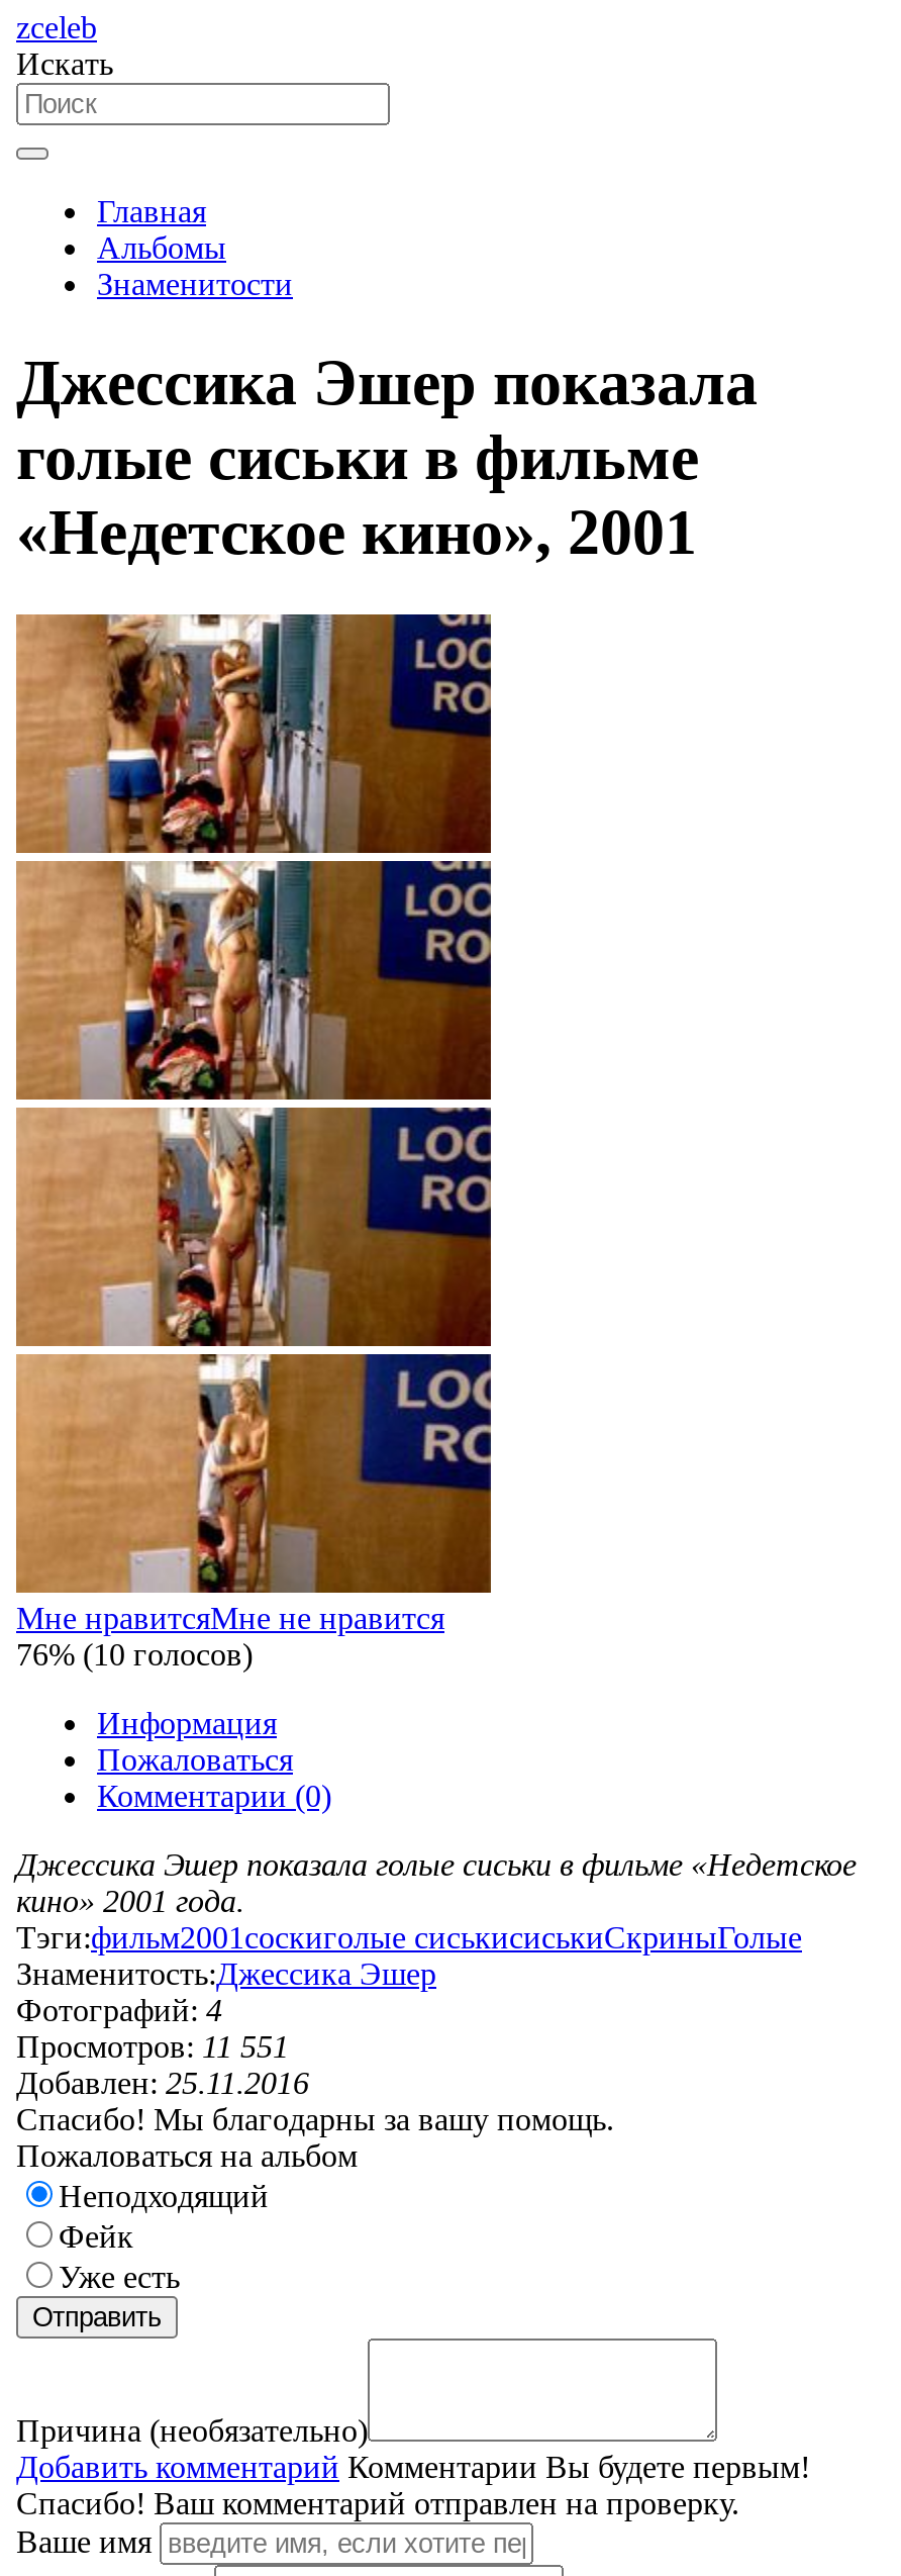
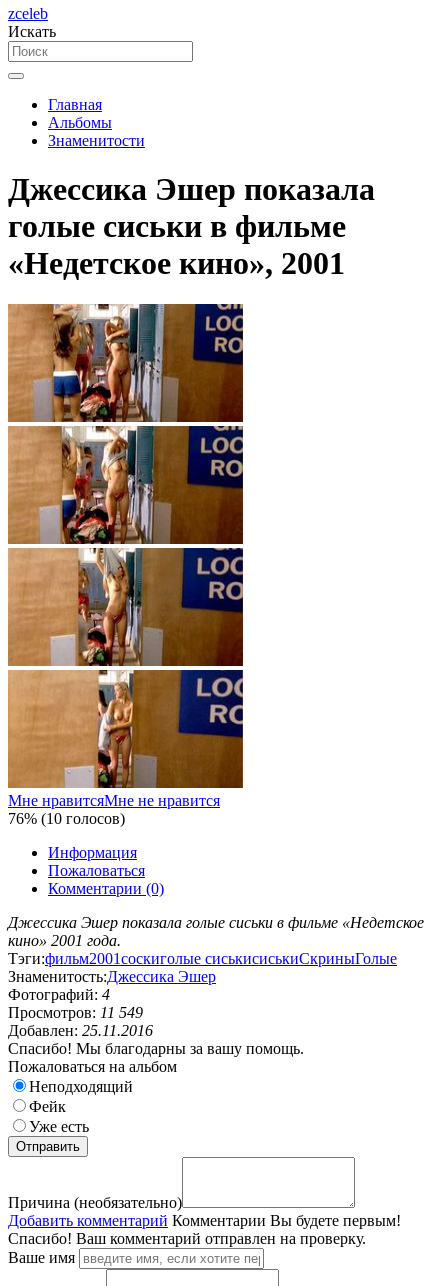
[16,2029,289,2063] Просмотров: 11 551 -> [8,1004,143,1021] Просмотров: 11 549

